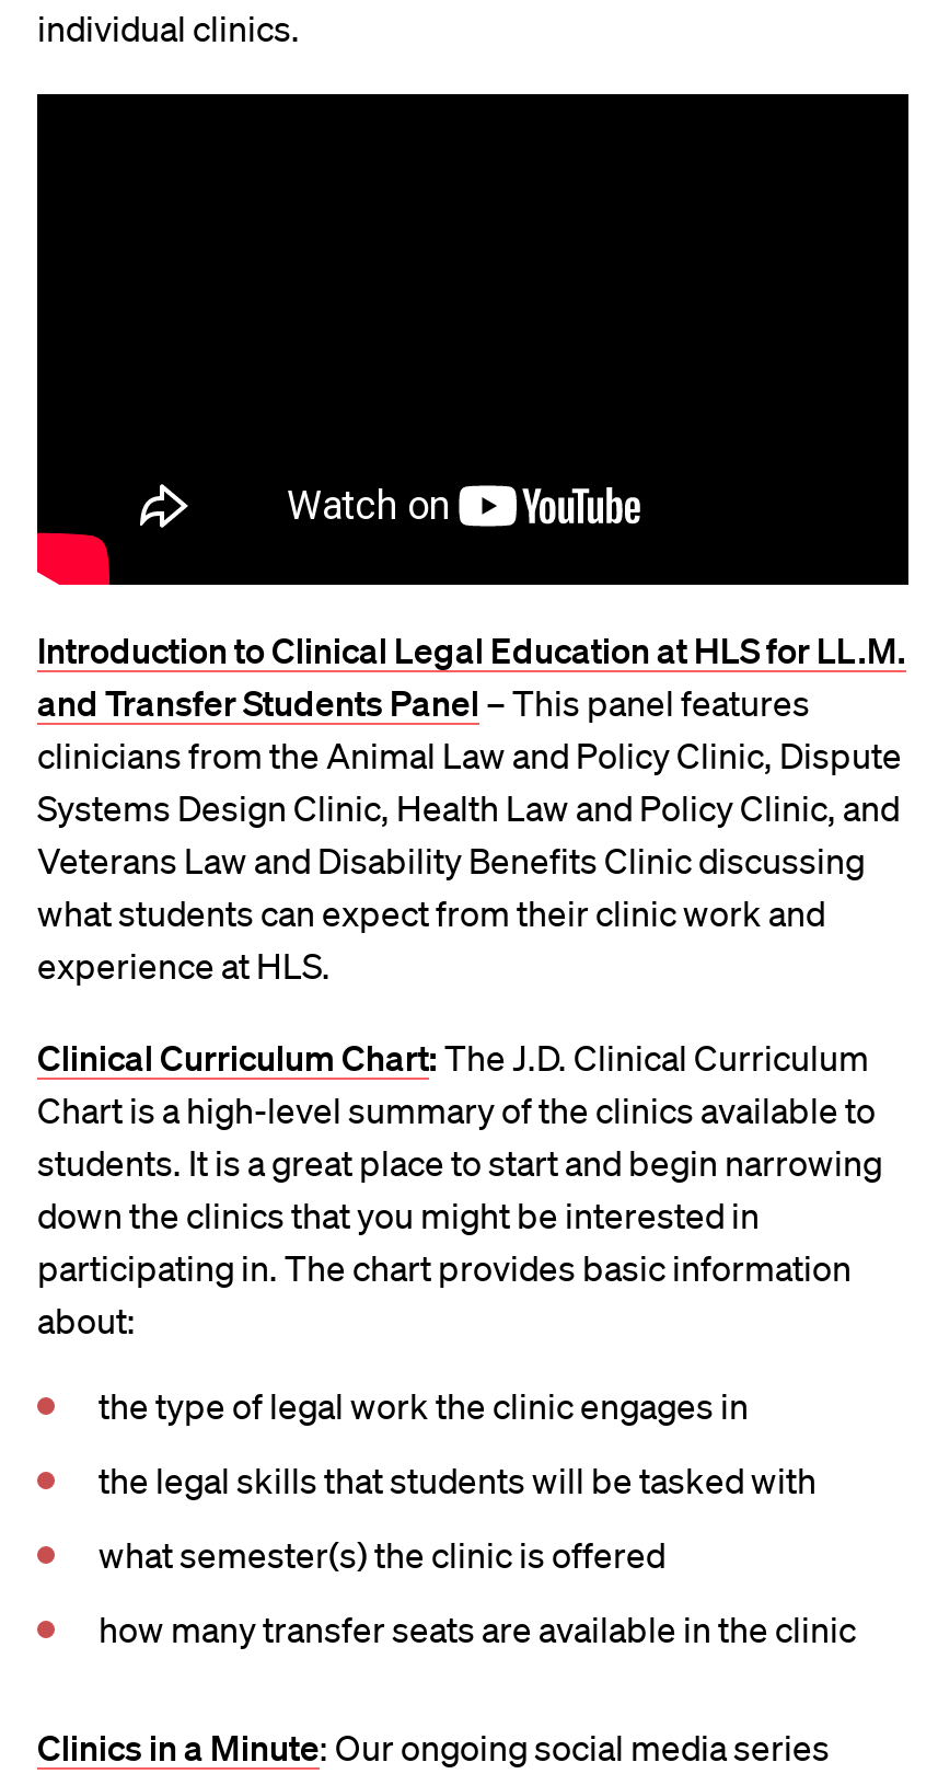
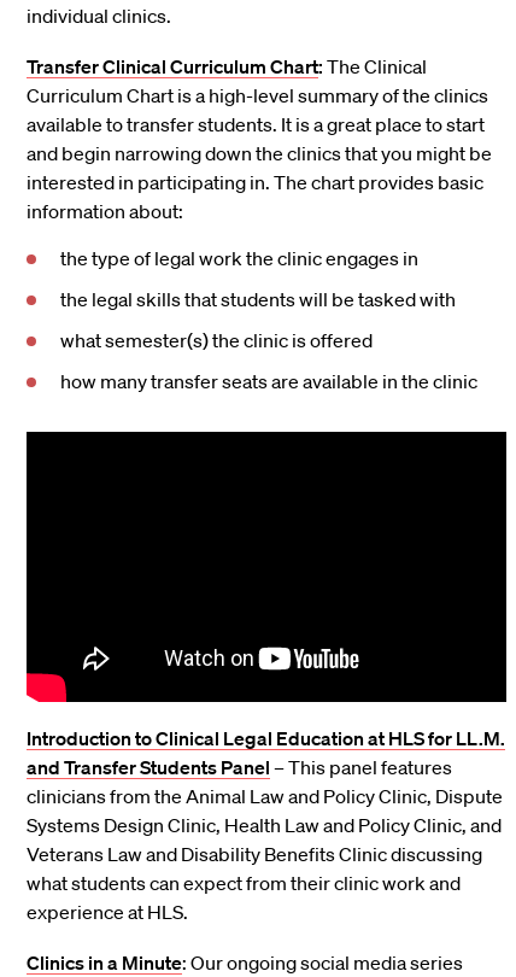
none -> [27,55,492,223] Transfer Clinical Curriculum Chart: The Clinical | Curriculum Chart is a high-level summary of the clinics | available to transfer students. It is a great place to start | and begin narrowing down the clinics that you might be | interested in participating in. The chart provides basic | information about:
moved [37,629,906,988] -> [27,726,505,924]: Introduction to Clinical Legal Education at HLS for LL.M. | and Transfer Students Panel – This panel features | clinicians from the Animal Law and Policy Clinic, Dispute | Systems Design Clinic, Health Law and Policy Clinic, and | Veterans Law and Disability Benefits Clinic discussing | what students can expect from their clinic work and | experience at HLS.
[37,1036,882,1343] Clinical Curriculum Chart: The J.D. Clinical Curriculum | Chart is a high-level summary of the clinics available to | students. It is a great place to start and begin narrowing | down the clinics that you might be interested in | participating in. The chart provides basic information | about: -> none
moved [99,1384,856,1651] -> [60,246,477,393]: the type of legal work the clinic engages in | the legal skills that students will be tasked with | what semester(s) the clinic is offered | how many transfer seats are available in the clinic

